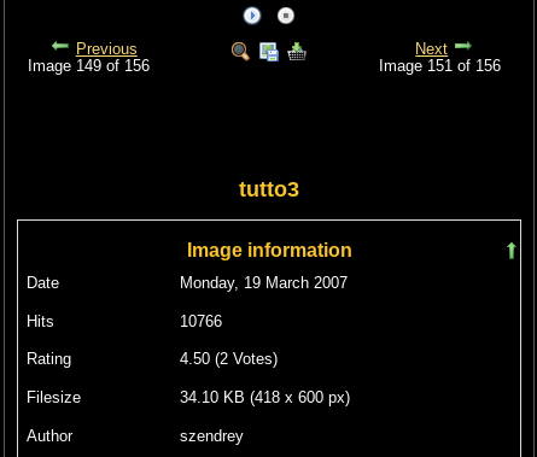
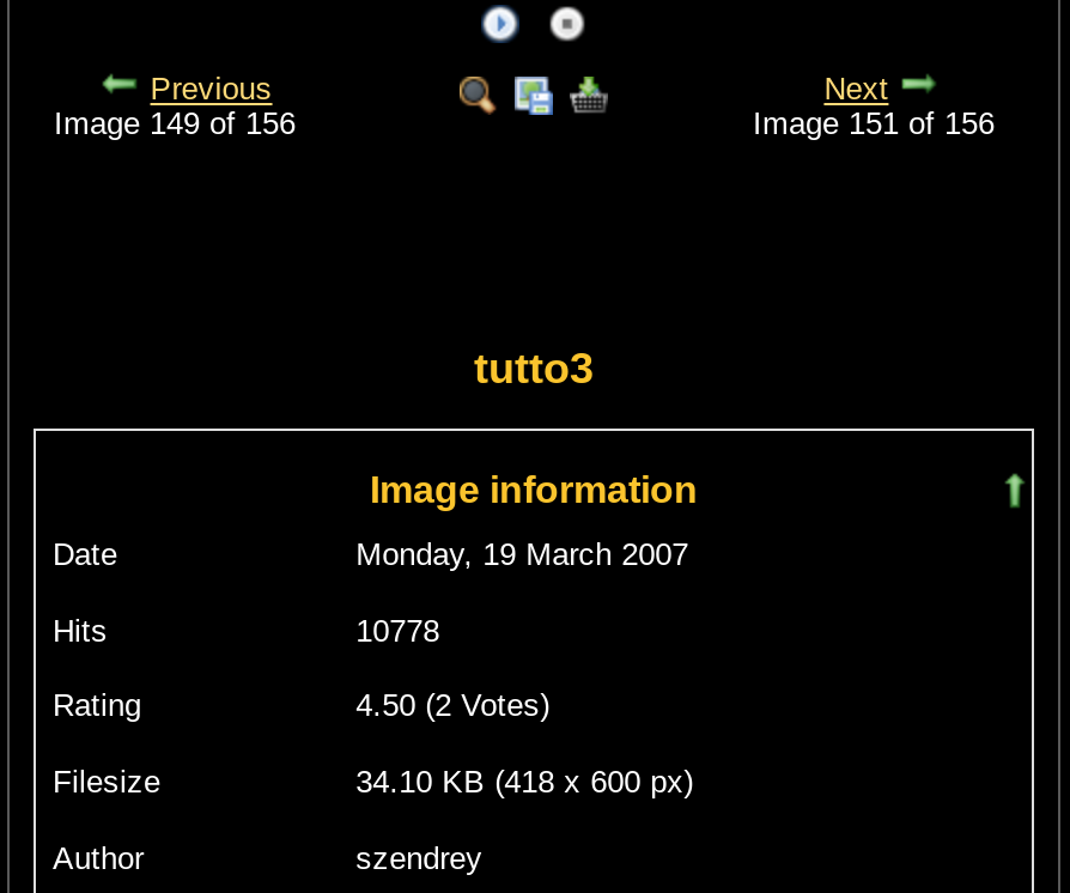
[179,312,222,330] 10766 -> [356,612,439,648] 10778

